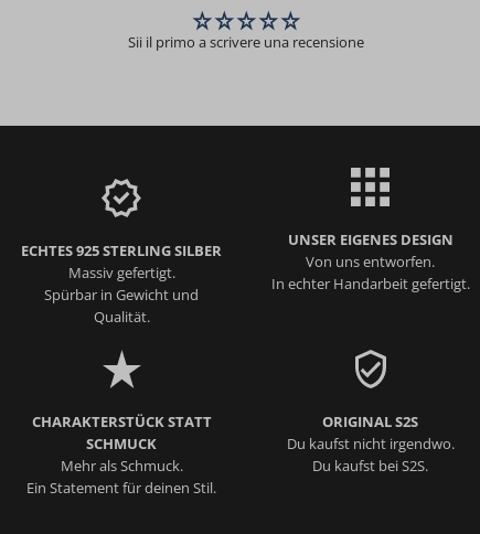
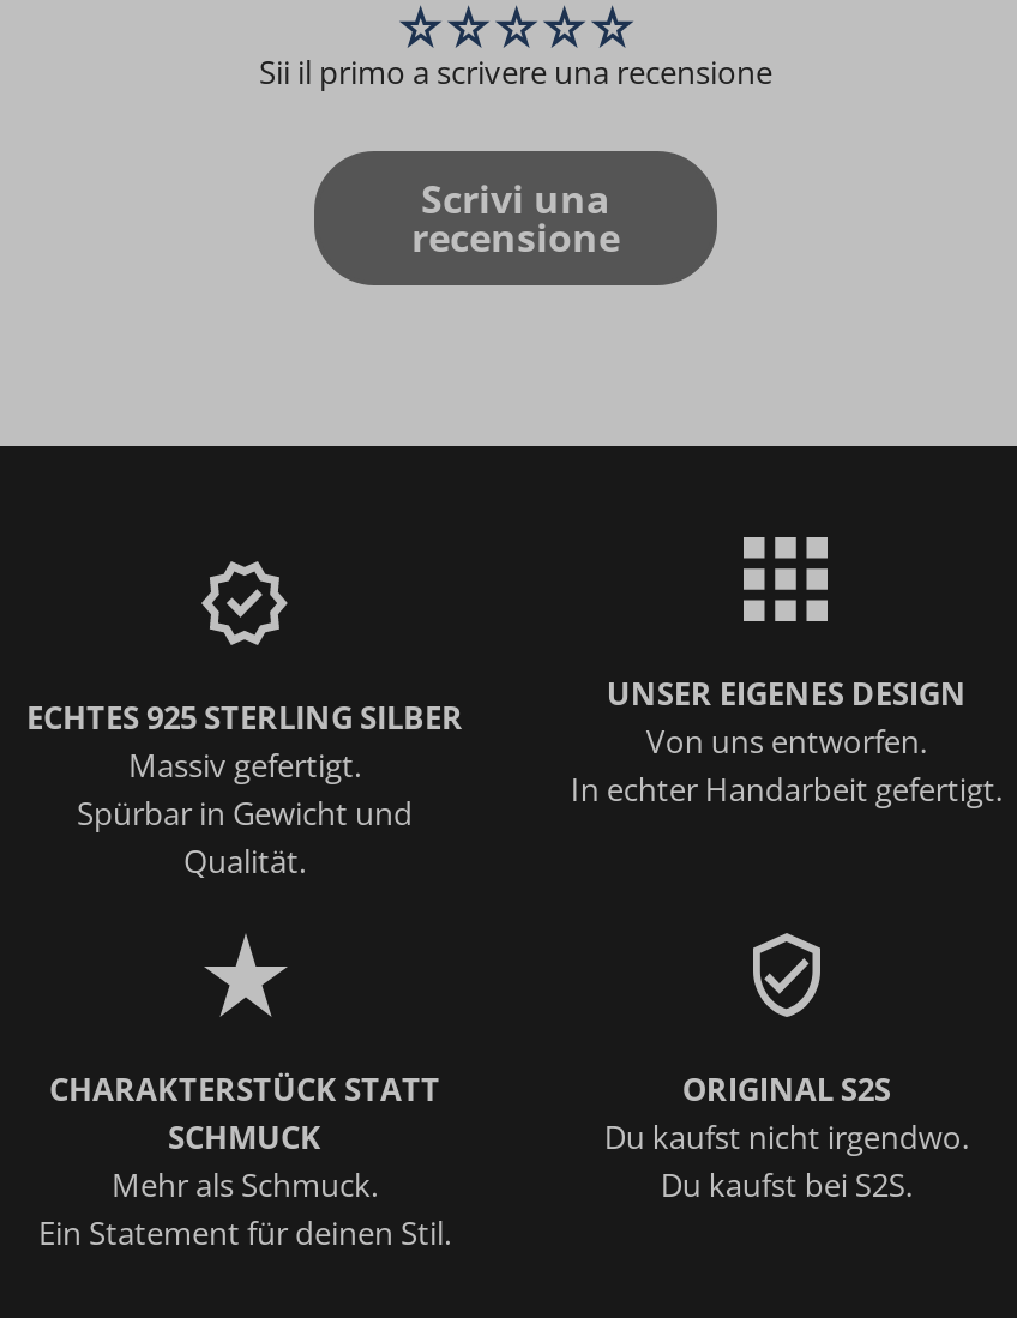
none -> [411,172,620,264] Scrivi una | recensione

